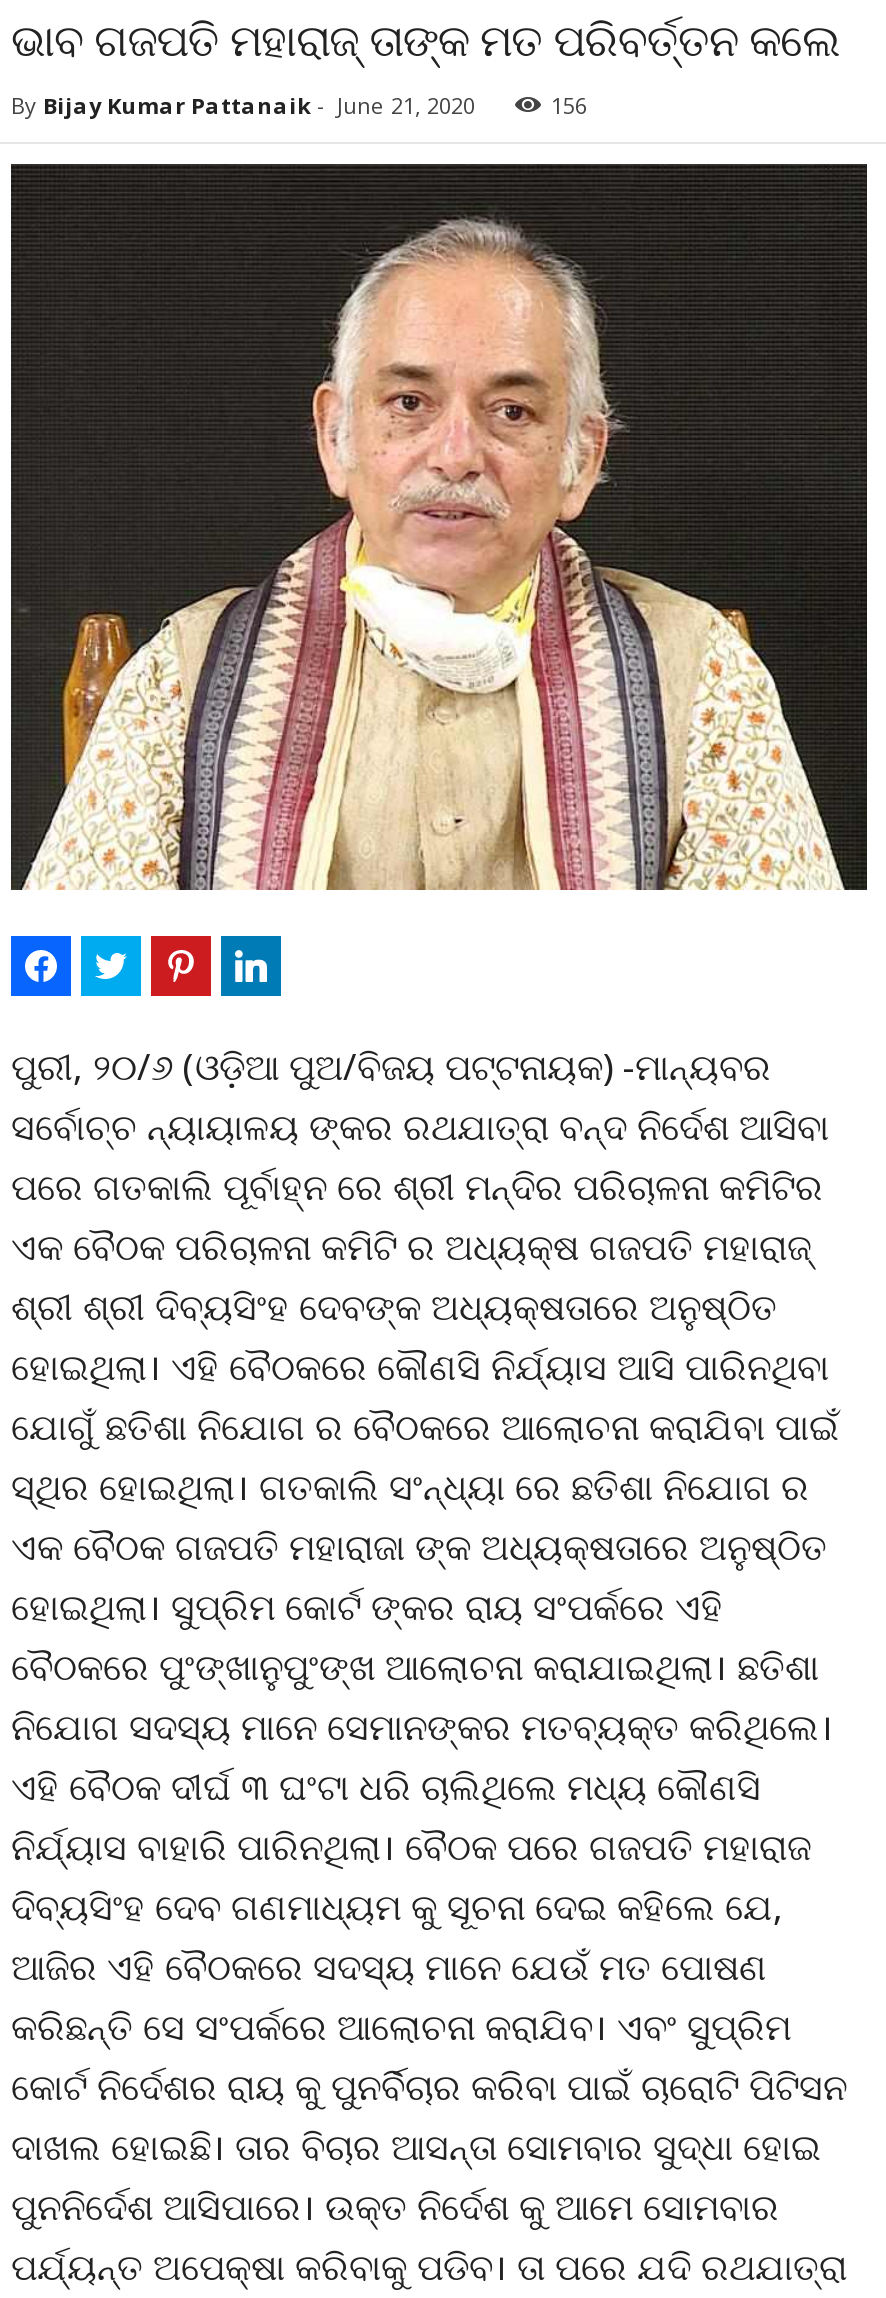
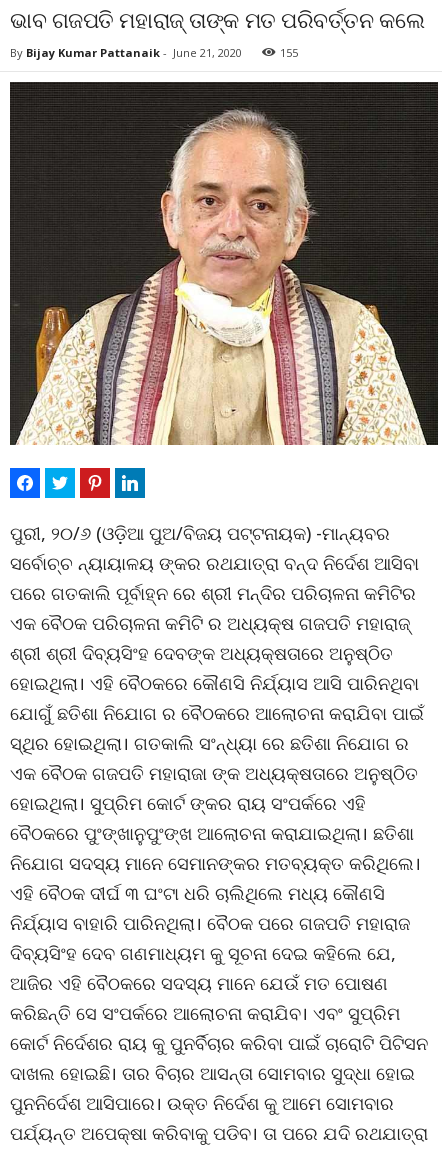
[551,90,587,120] 156 -> [280,45,298,60] 155

